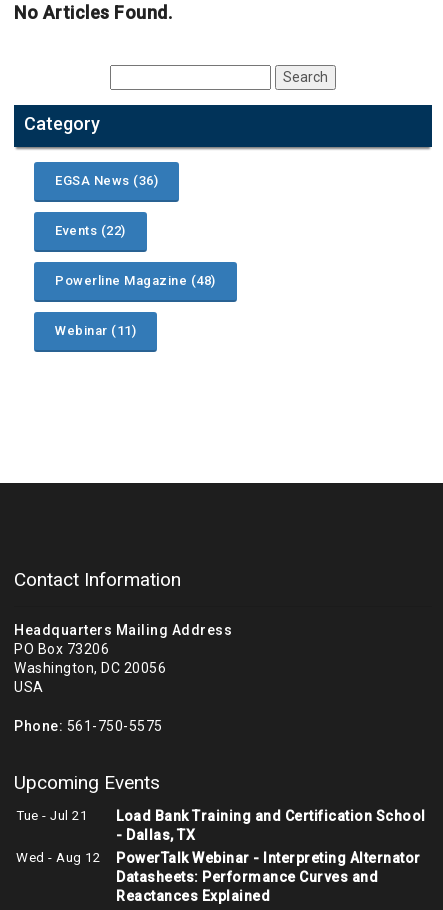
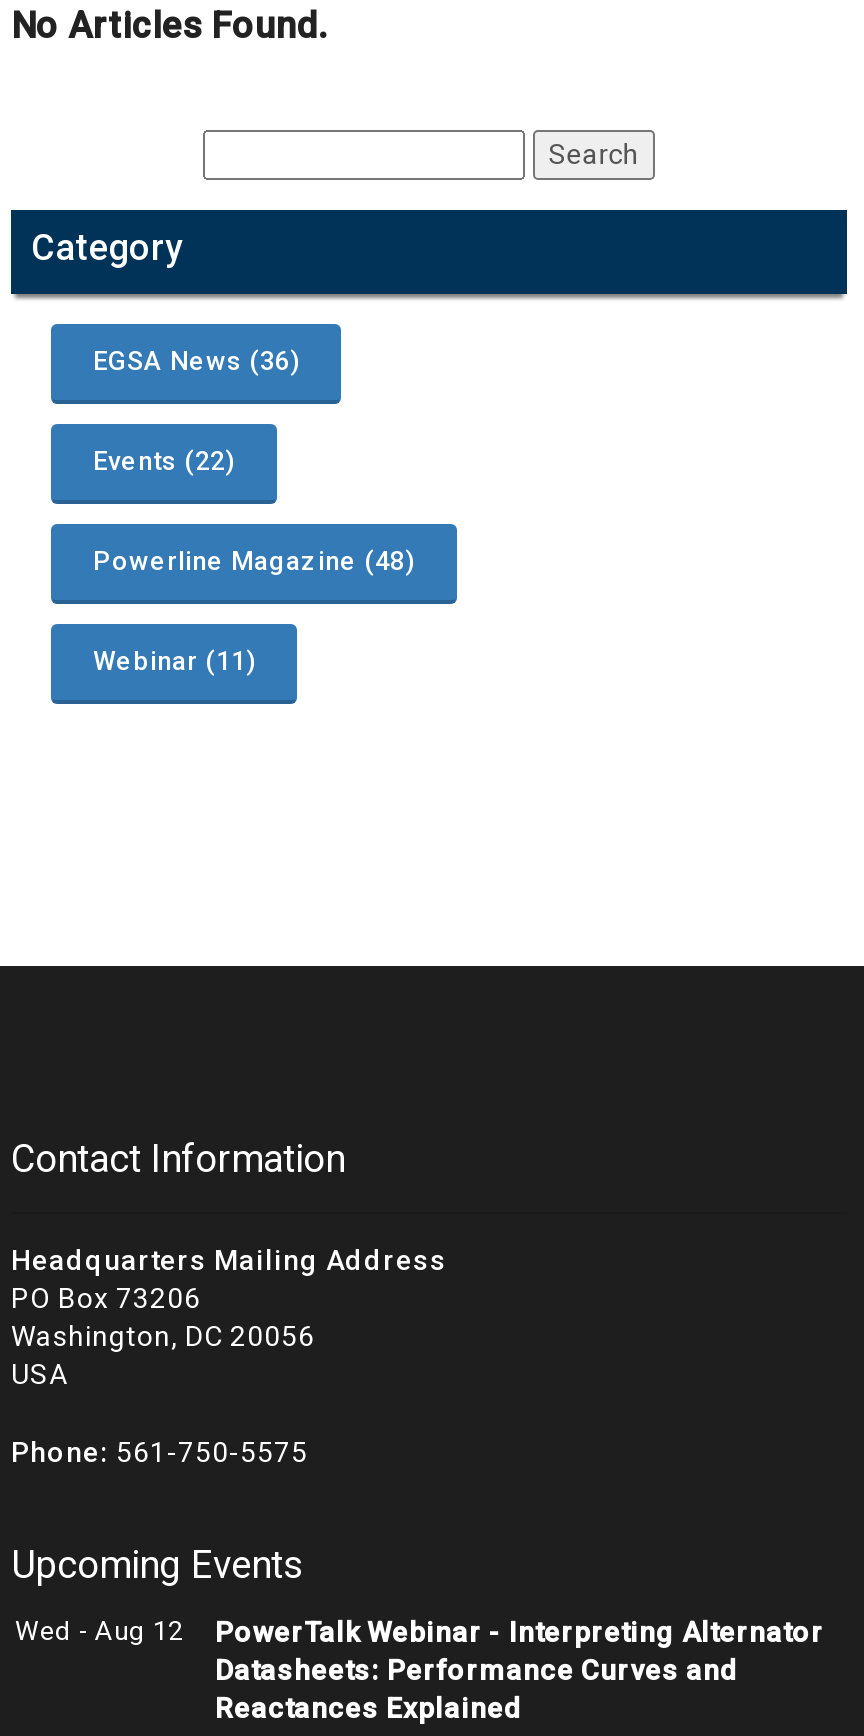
[16,808,425,843] Tue - Jul 21 | Load Bank Training and Certification School | - Dallas, TX -> none

